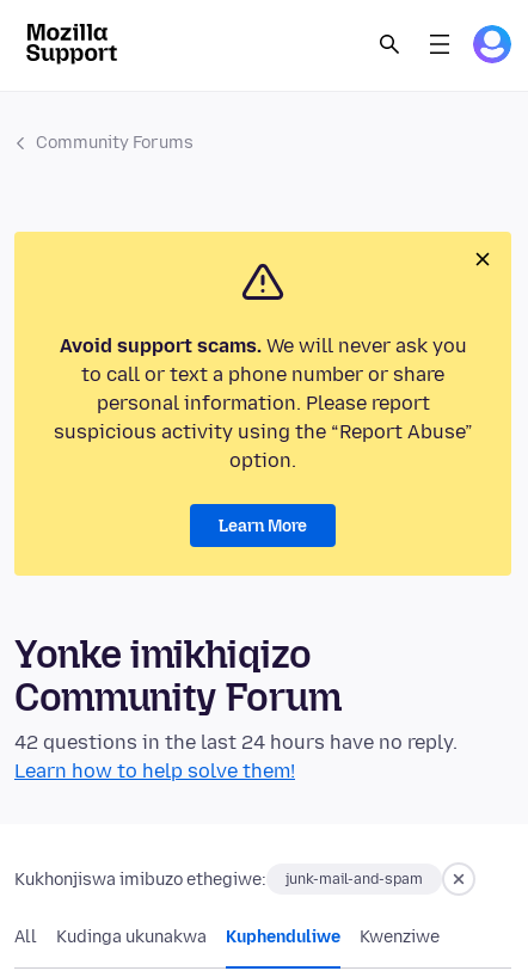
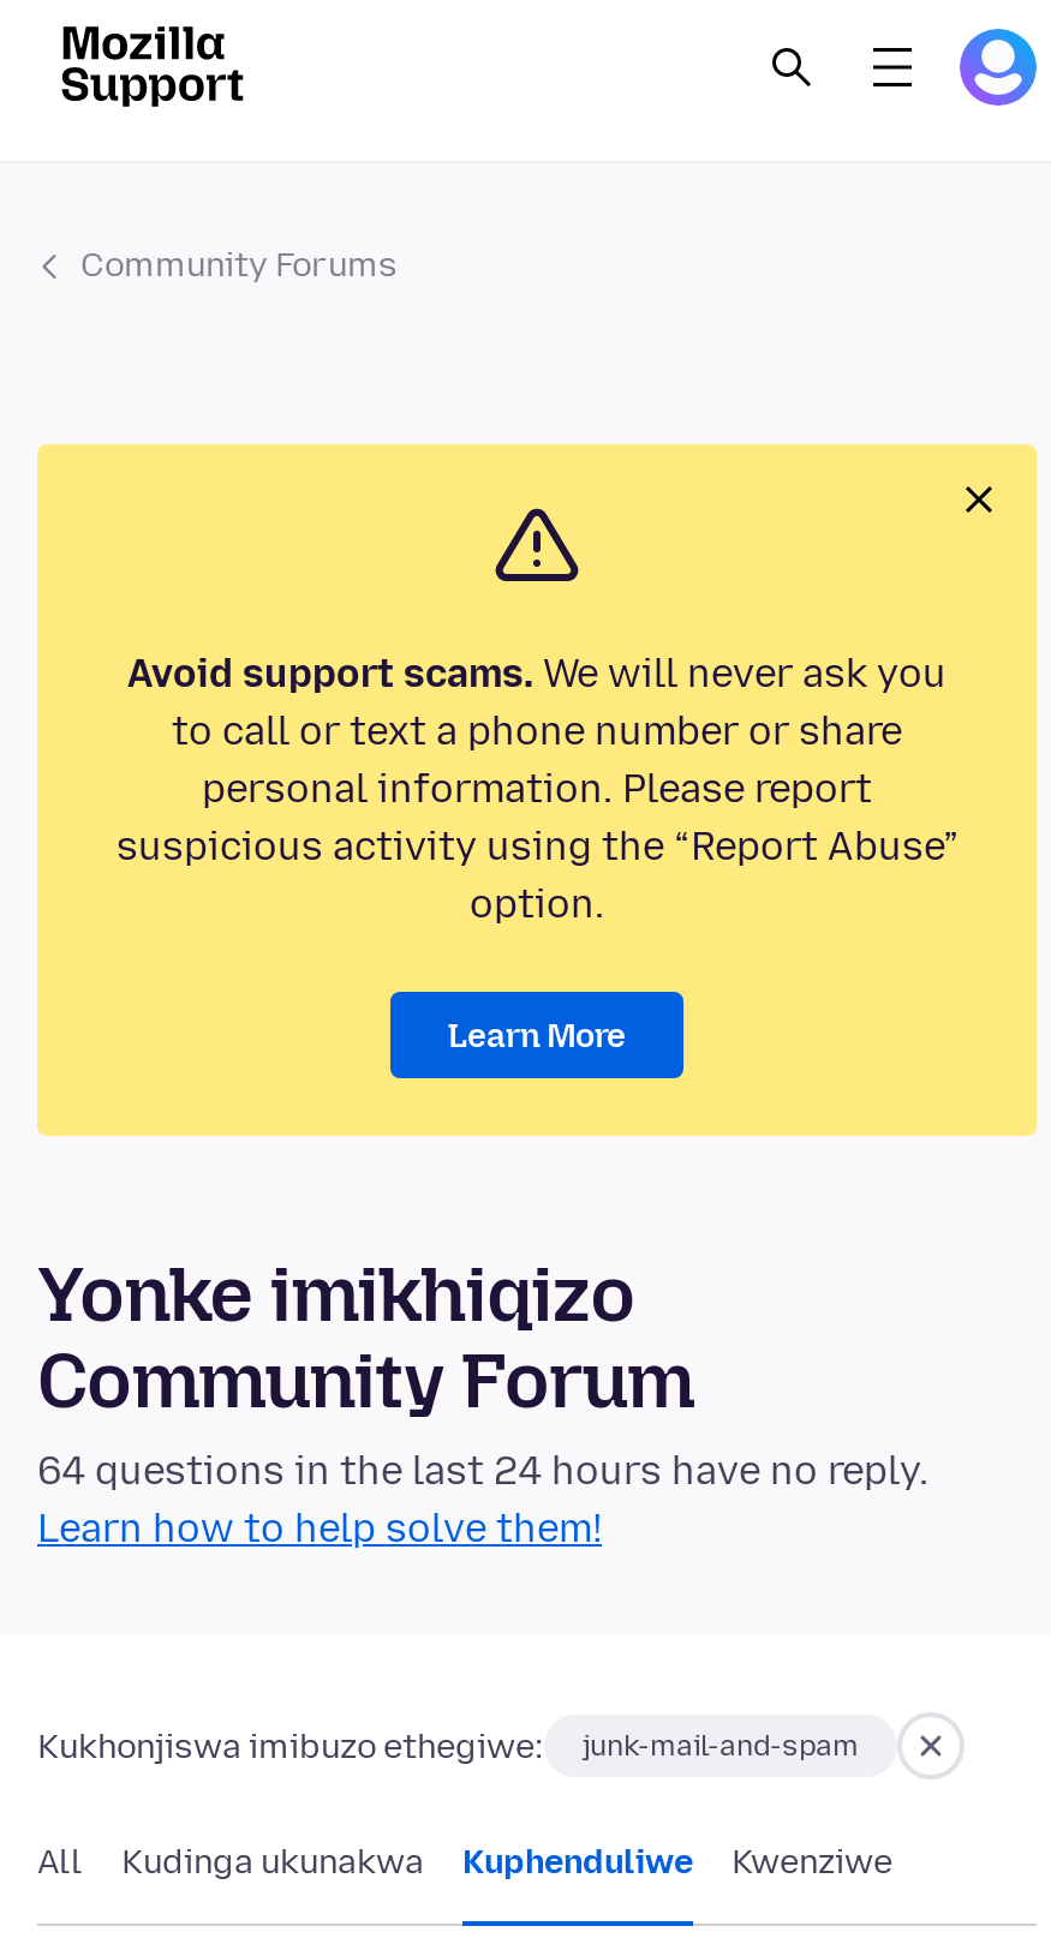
[14,732,458,754] 42 questions in the last 24 hours have no reply. -> [37,1449,928,1495] 64 questions in the last 24 hours have no reply.

